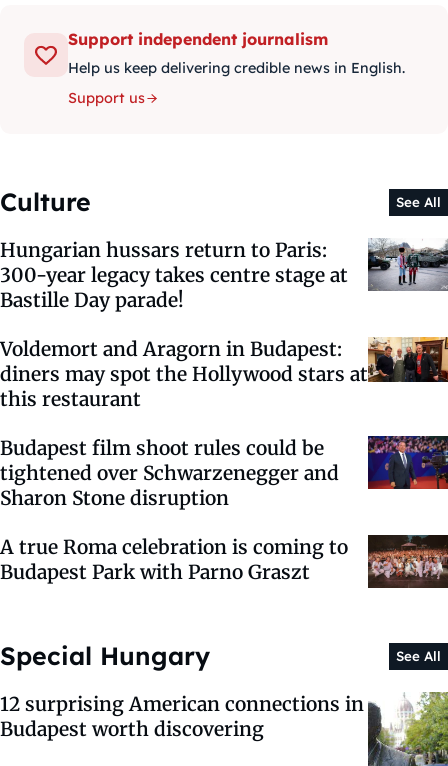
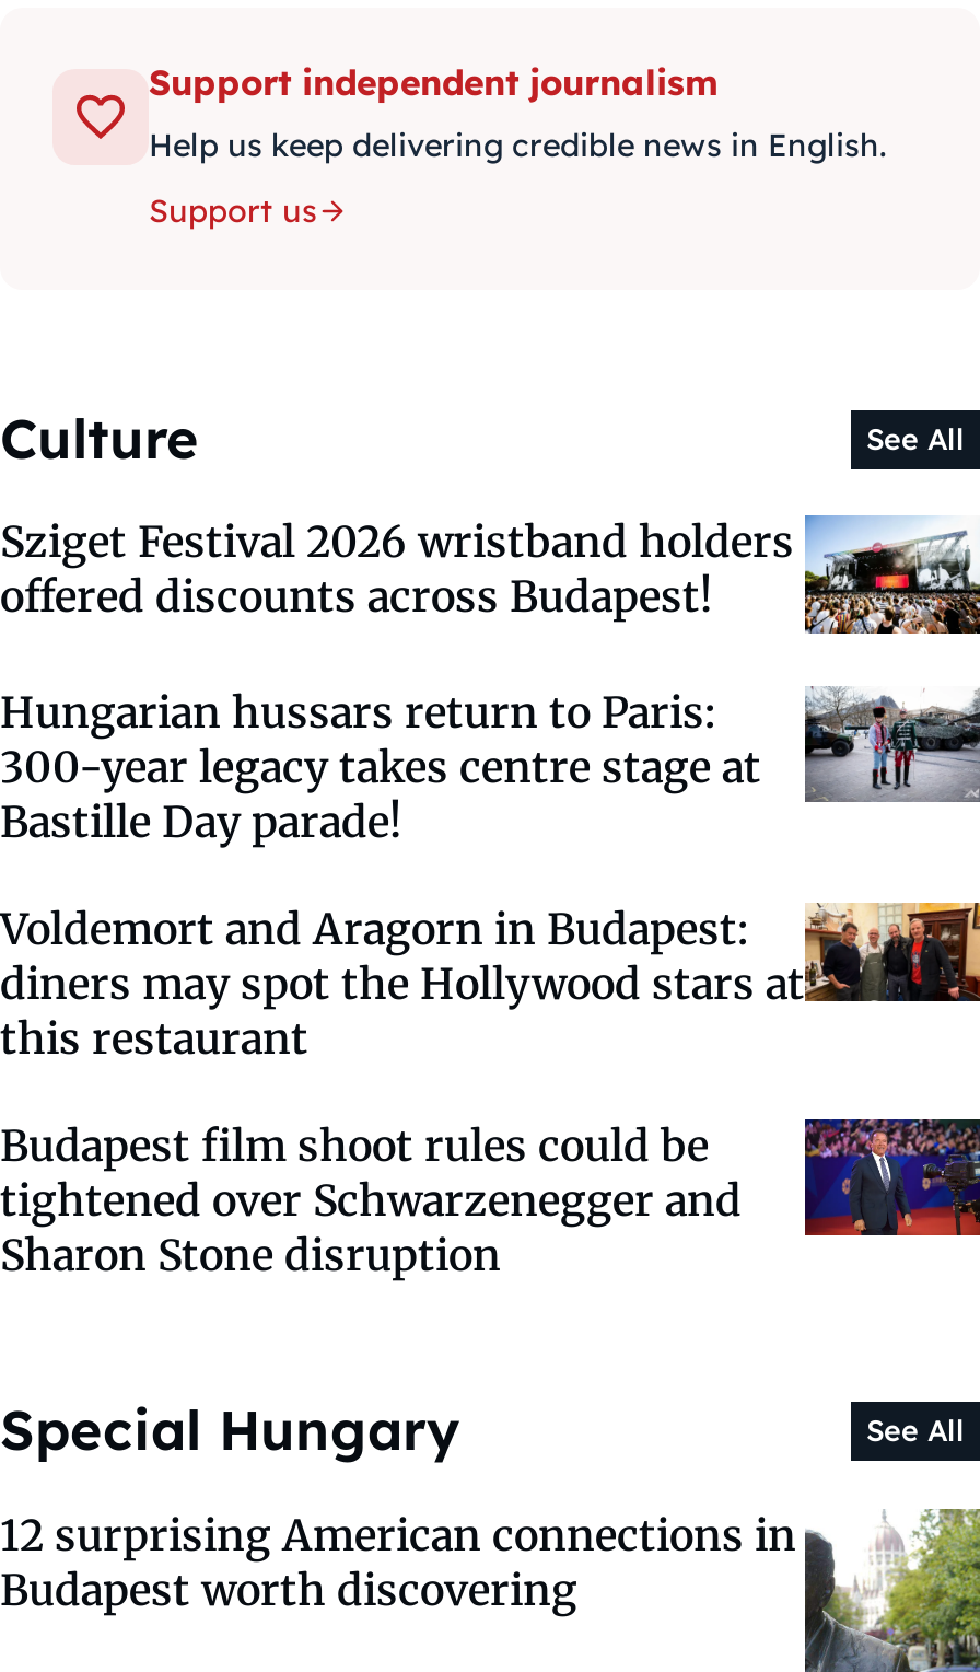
none -> [0,514,973,635] [image] | Sziget Festival 2026 wristband holders | offered discounts across Budapest!
moved [0,237,448,510] -> [0,683,980,1281]: [image] | Hungarian hussars return to Paris: | 300-year legacy takes centre stage at | ... | tightened over Schwarzenegger and | Sharon Stone disruption
[0,534,445,589] [image] | A true Roma celebration is coming to | Budapest Park with Parno Graszt -> none

